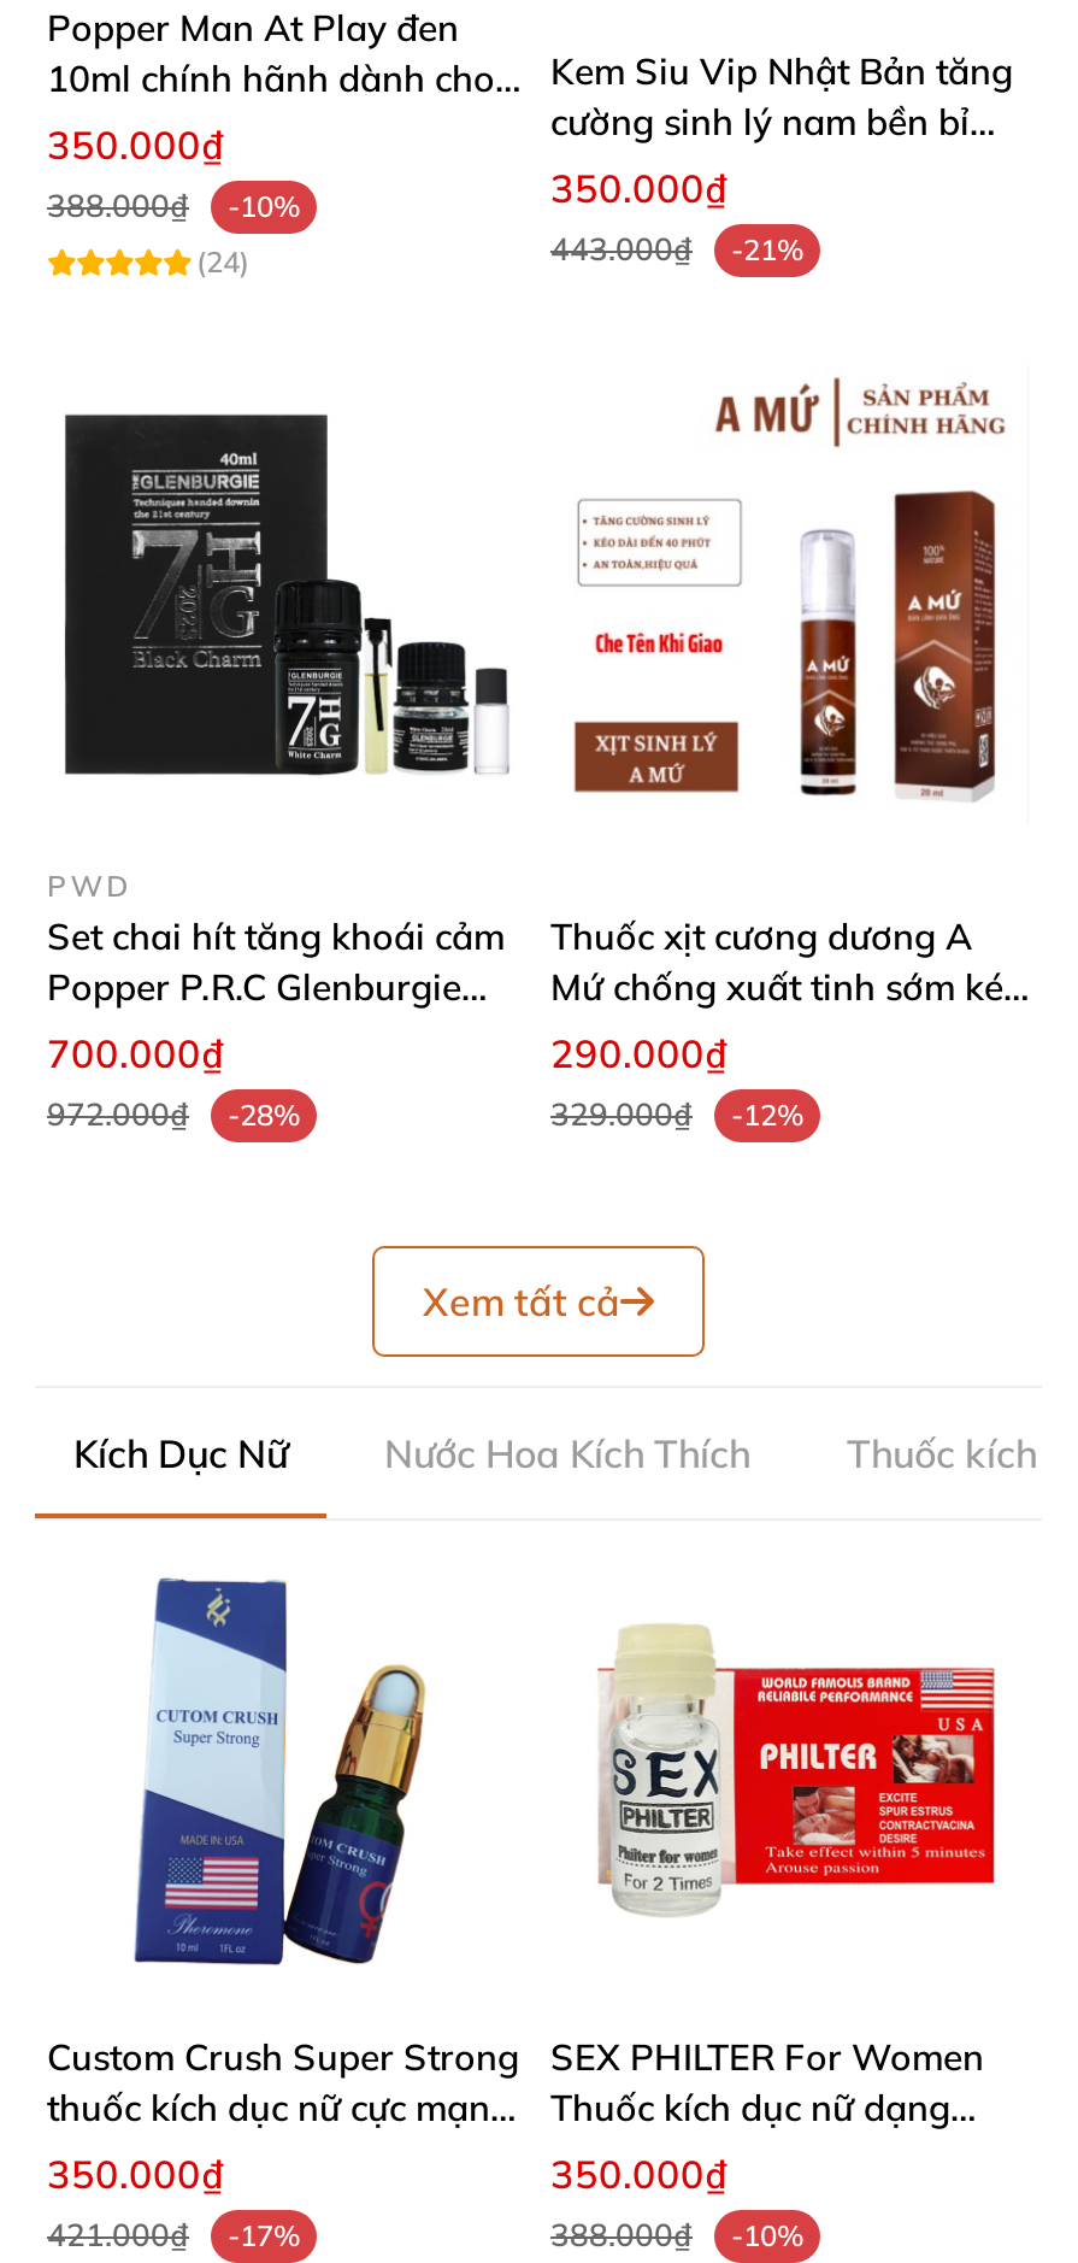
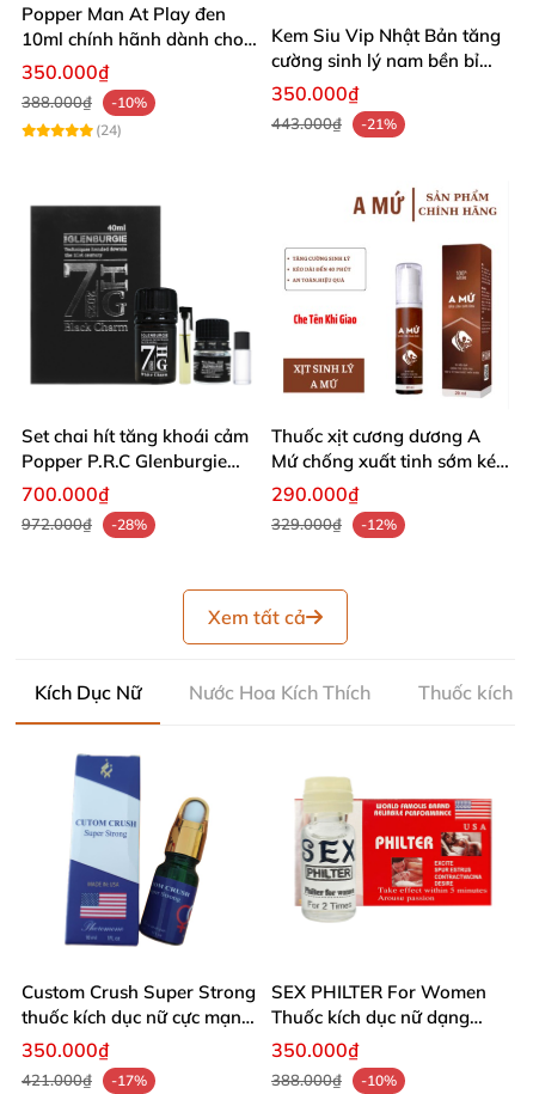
[47,868,132,904] PWD -> none

